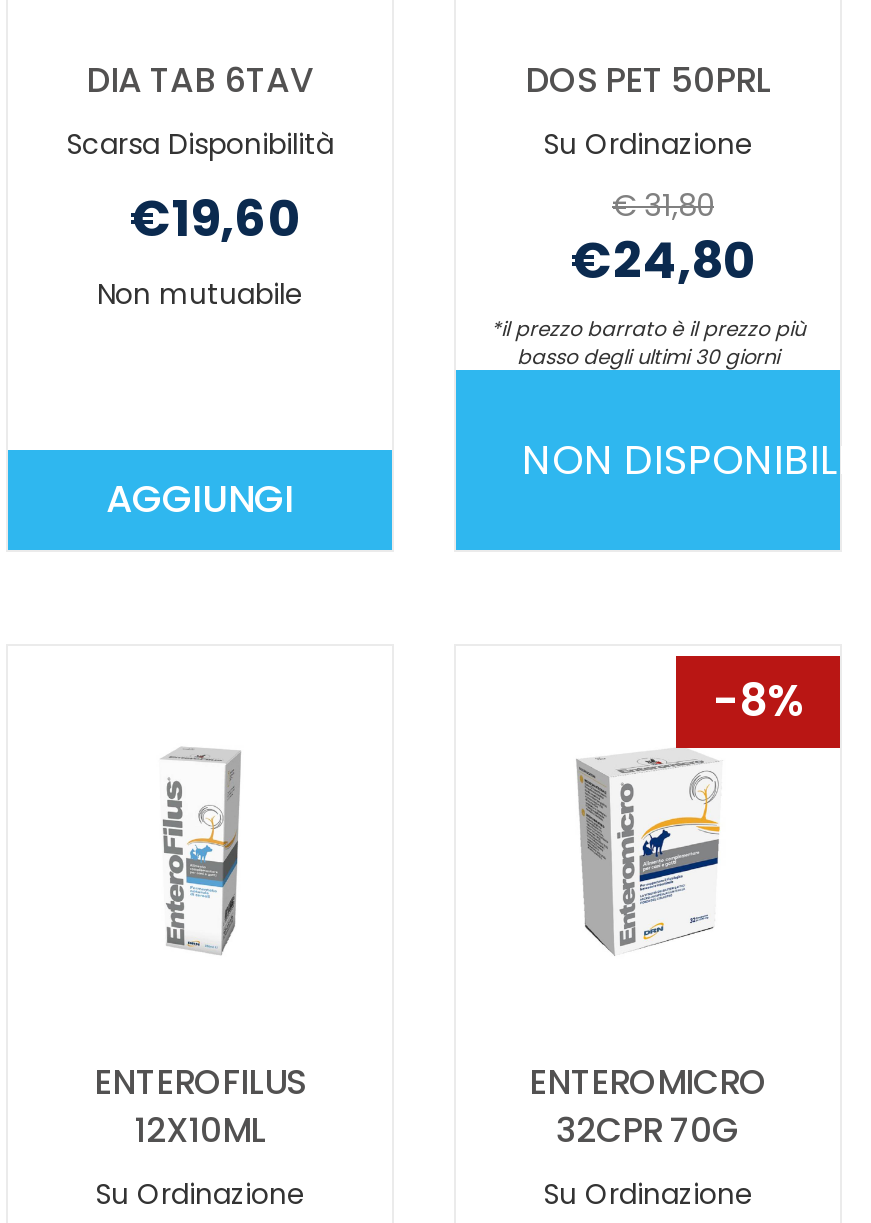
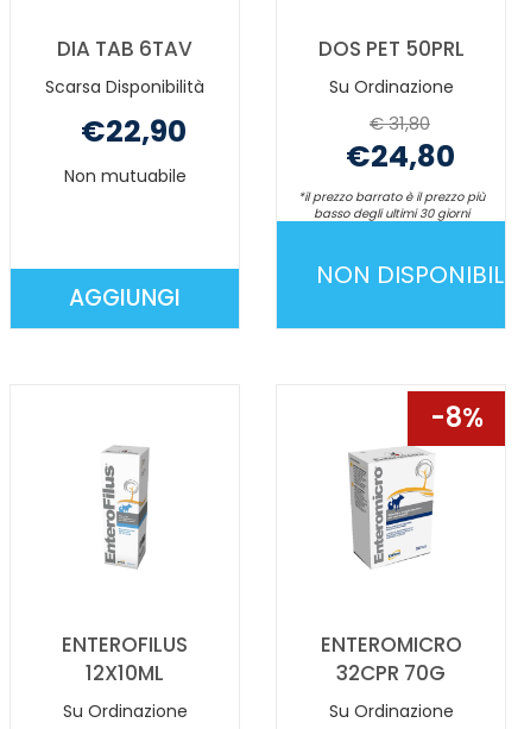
[130,183,300,253] €19,60 -> [81,110,187,152] €22,90

